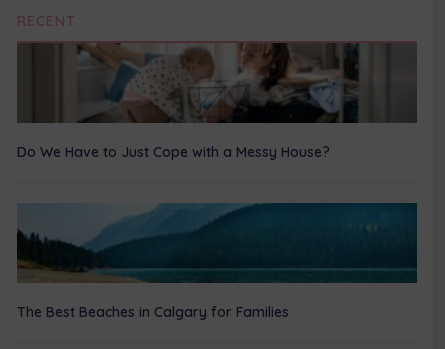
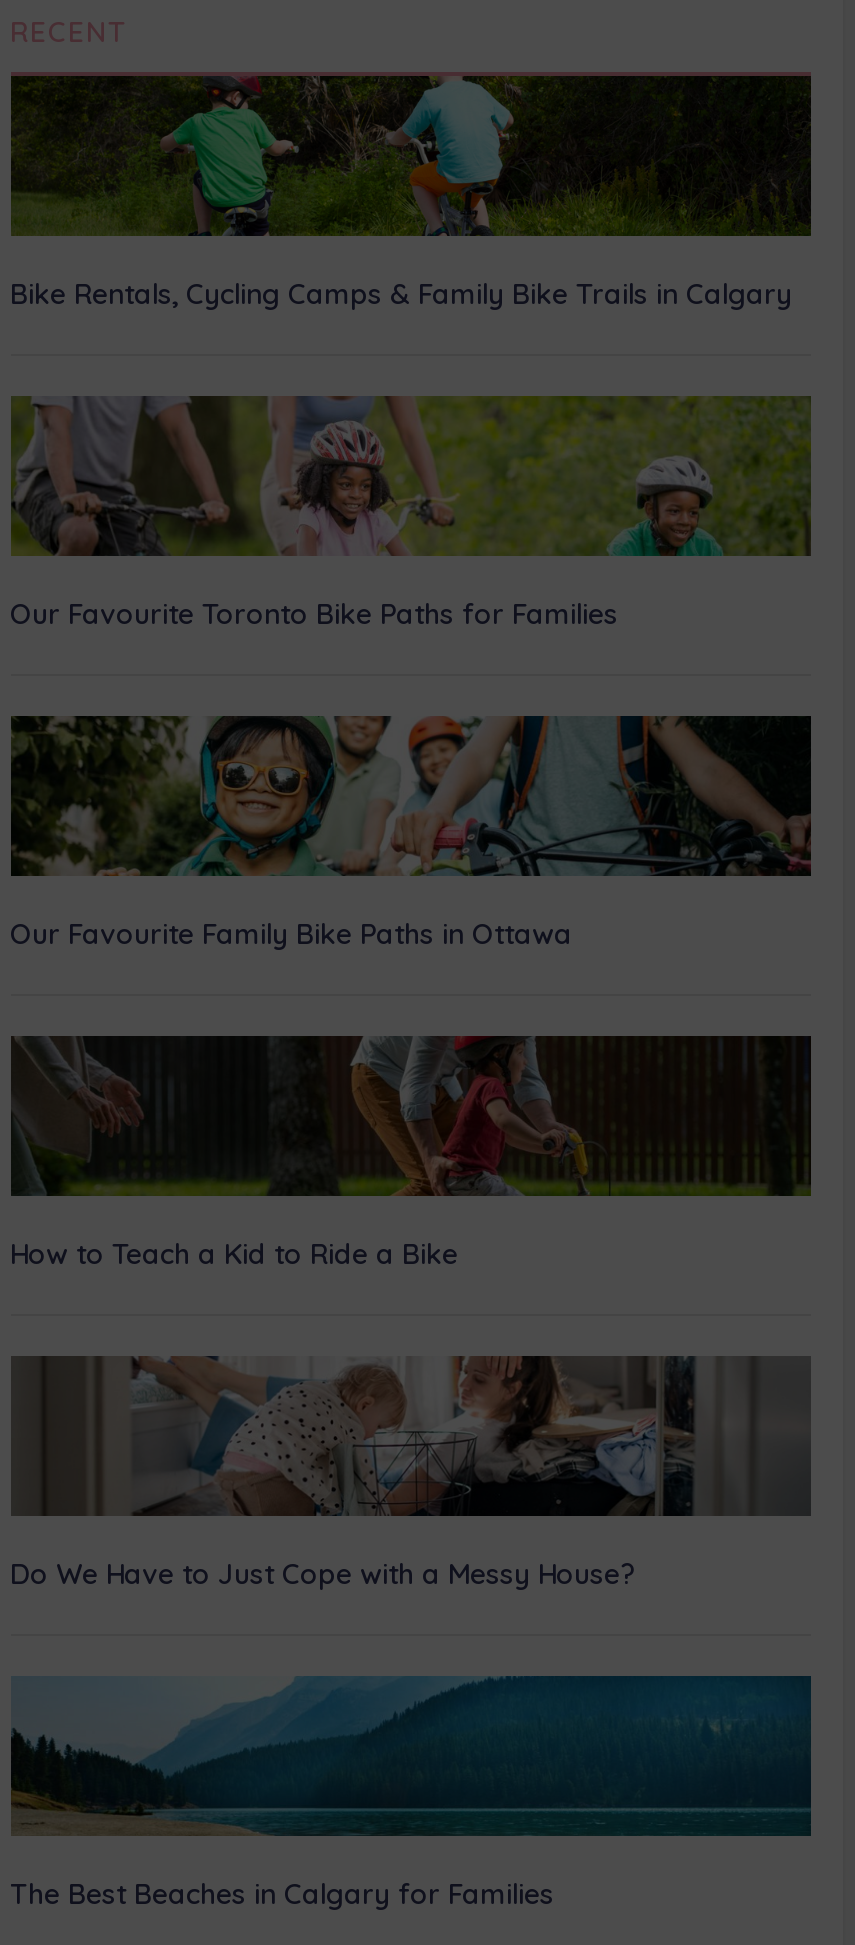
none -> [9,394,813,632] [image] | Our Favourite Toronto Bike Paths for Families
none -> [9,714,813,952] [image] | Our Favourite Family Bike Paths in Ottawa
none -> [9,1034,813,1272] [image] | How to Teach a Kid to Ride a Bike
none -> [10,74,811,312] [image] | Bike Rentals, Cycling Camps & Family Bike Trails in Calgary

